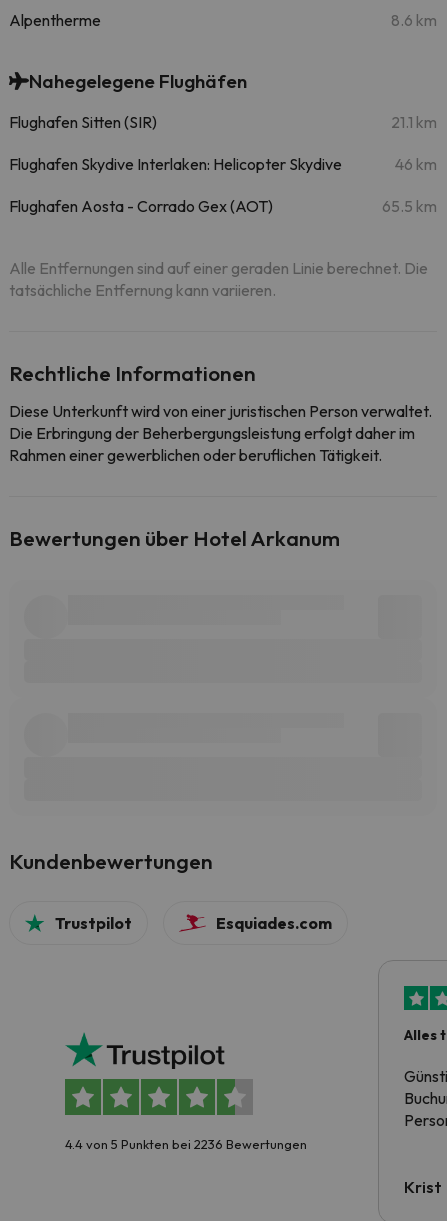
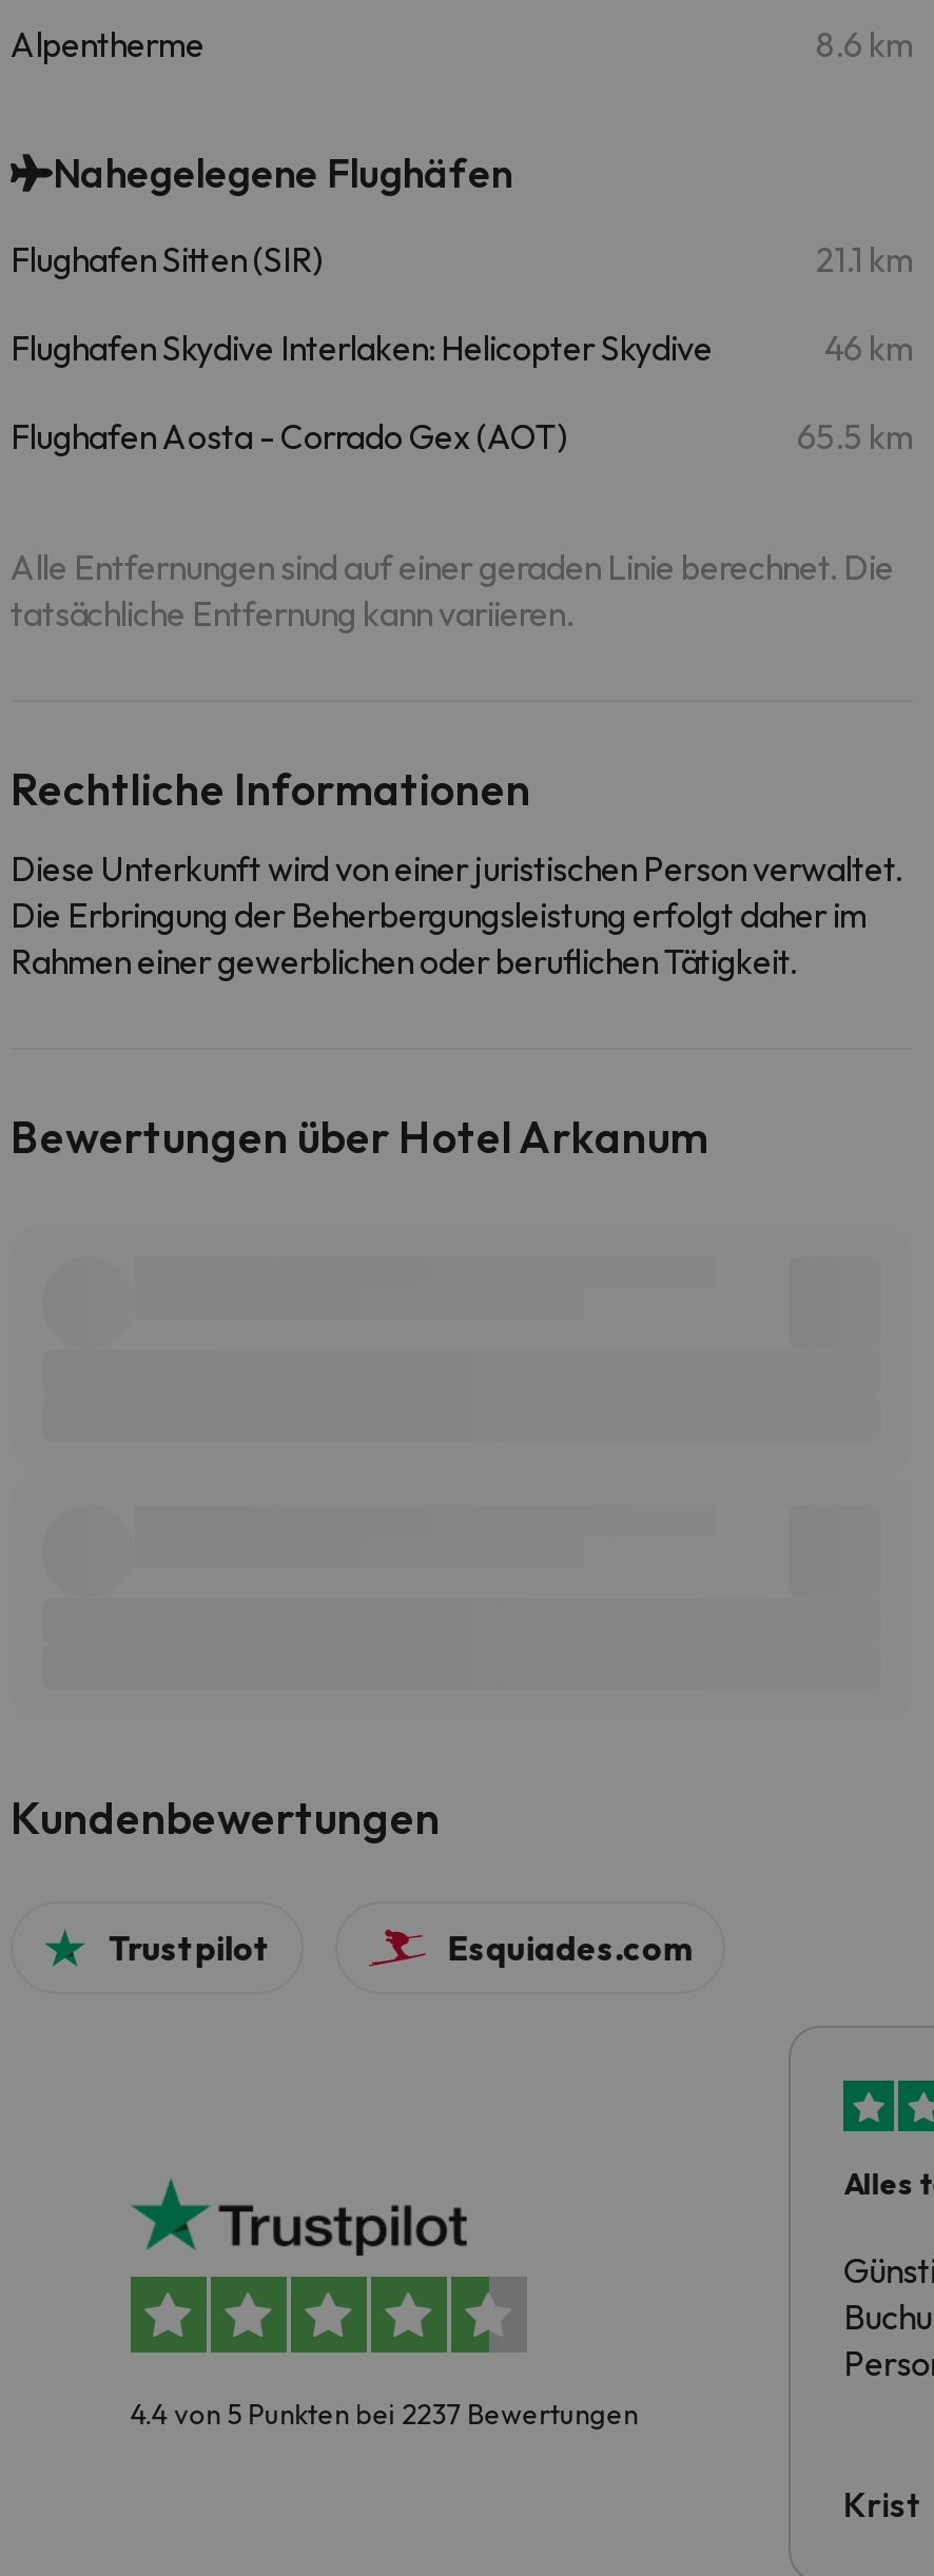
[65,1136,307,1152] 4.4 von 5 Punkten bei 2236 Bewertungen -> [130,2397,638,2431] 4.4 von 5 Punkten bei 2237 Bewertungen

